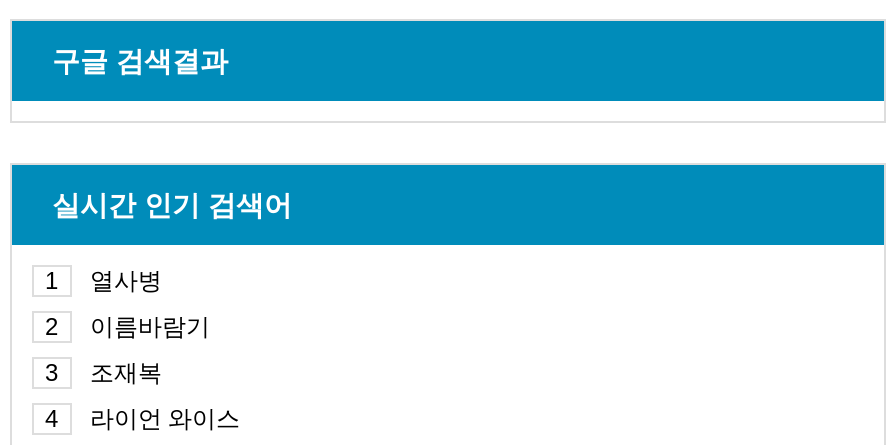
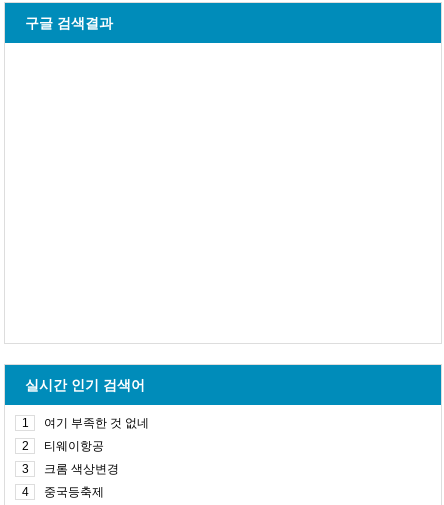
[90,267,162,295] 열사병 -> [44,416,149,430] 여기 부족한 것 없네
[90,313,210,341] 이름바람기 -> [44,439,104,453] 티웨이항공
[90,359,162,387] 조재복 -> [44,462,119,476] 크롬 색상변경
[90,405,240,433] 라이언 와이스 -> [44,485,104,499] 중국등축제

